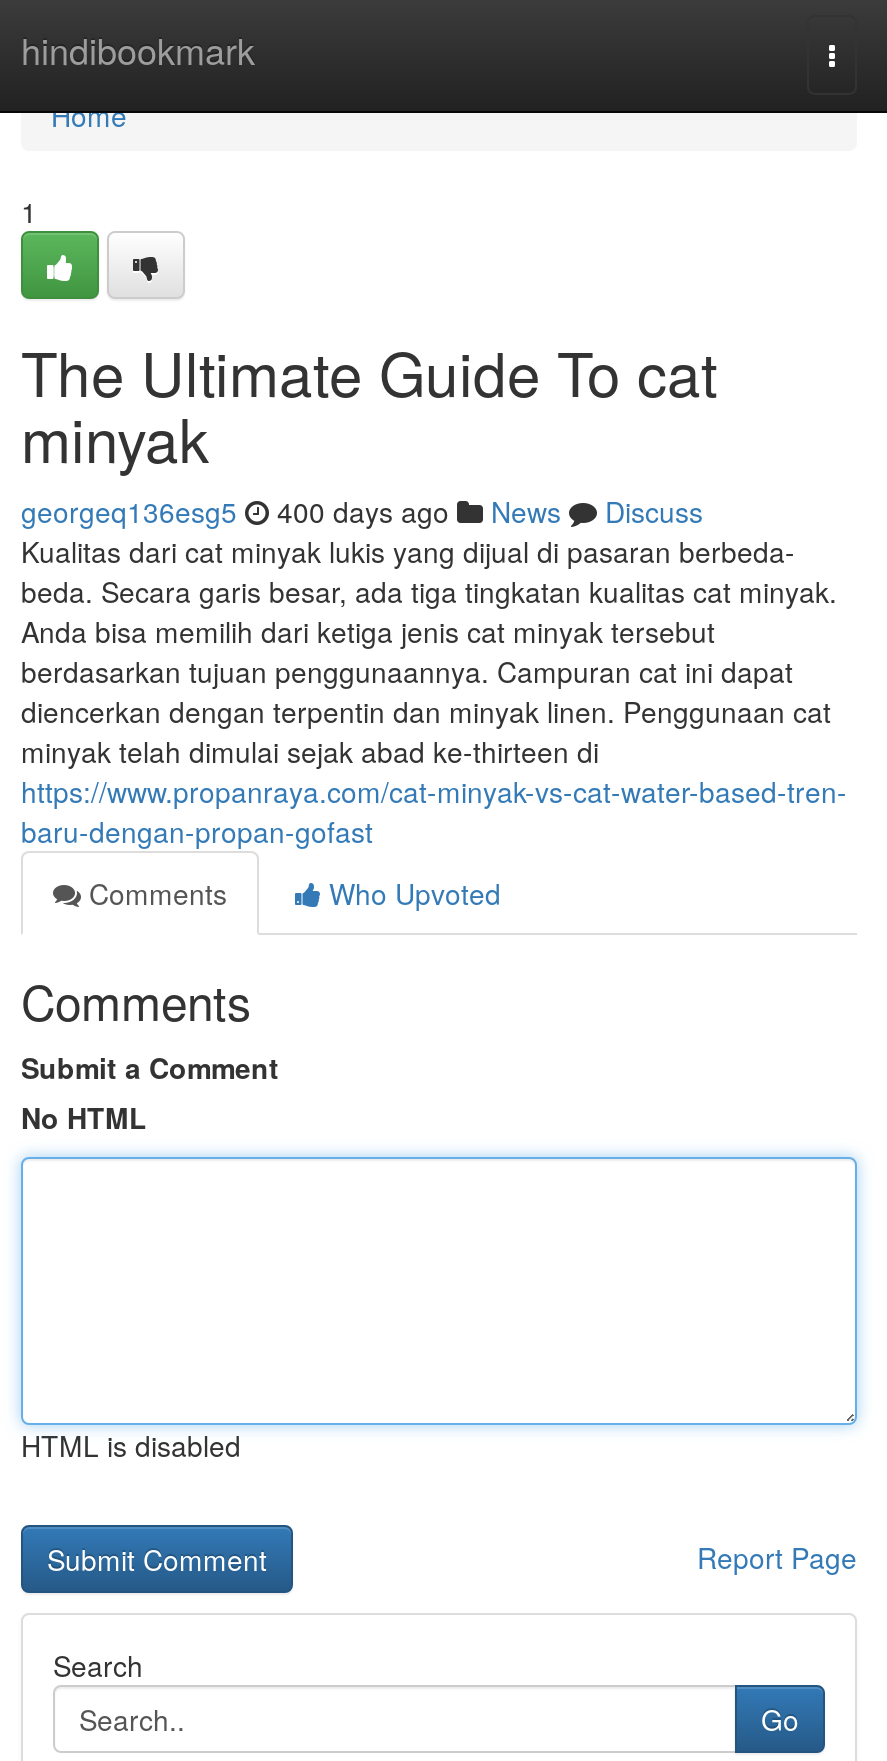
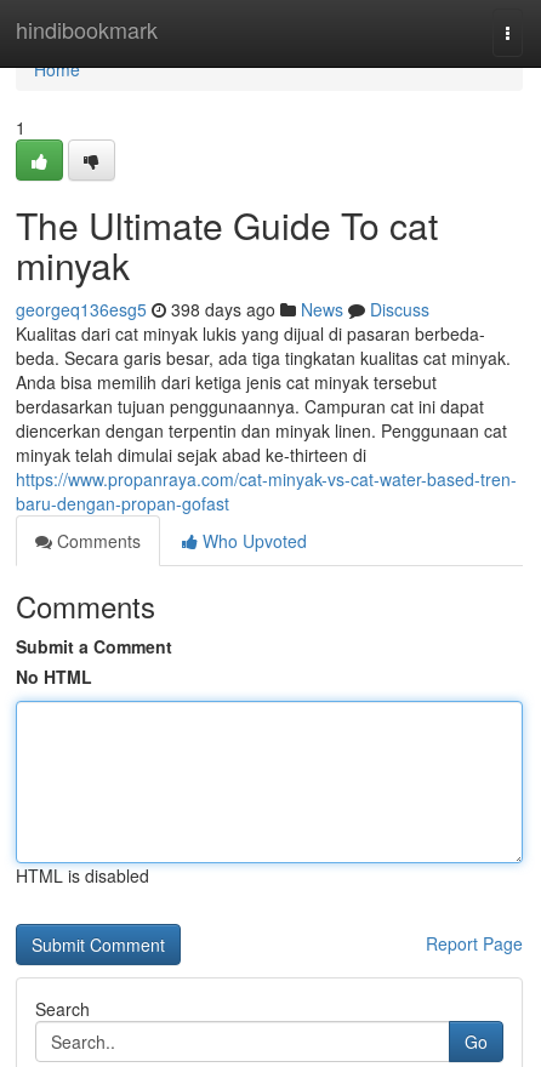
[21,491,703,531] georgeq136esg5 400 days ago News Discuss -> [16,297,429,321] georgeq136esg5 398 days ago News Discuss

